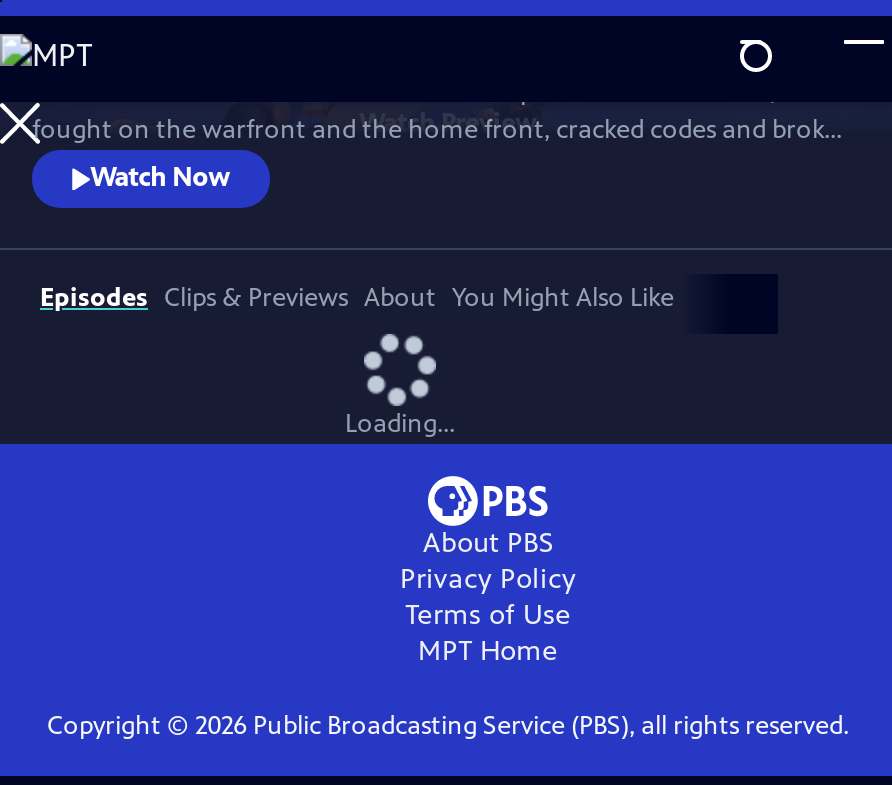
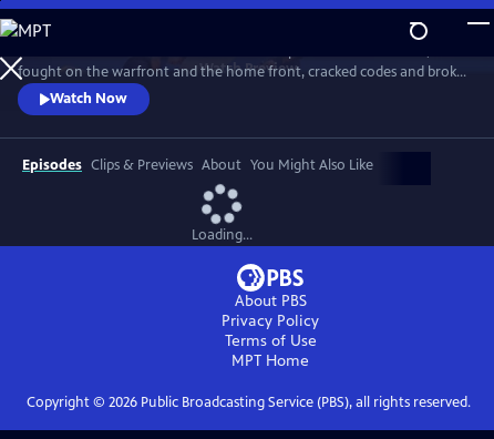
[362,334,436,404] [image] -> [200,183,241,224] [image]

